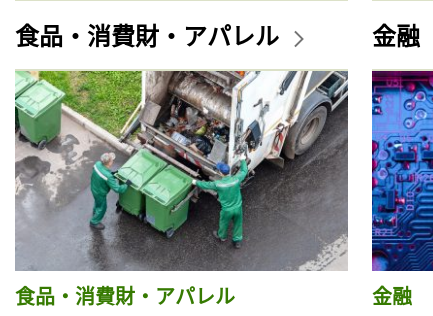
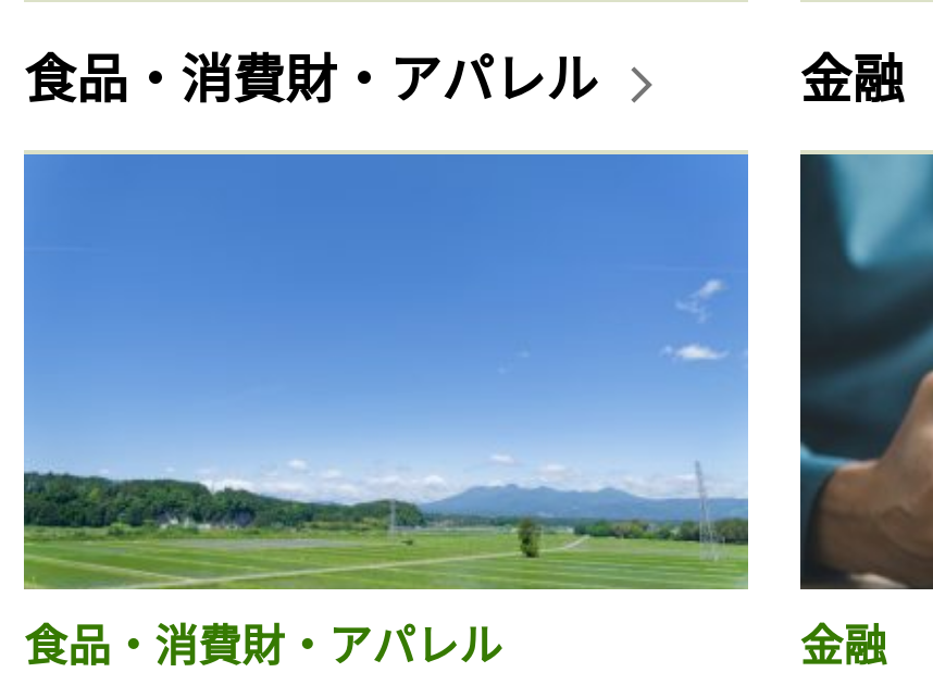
[14,70,349,271] [image] -> [22,152,750,591] [image]
[371,70,430,272] [image] -> [798,152,926,591] [image]

